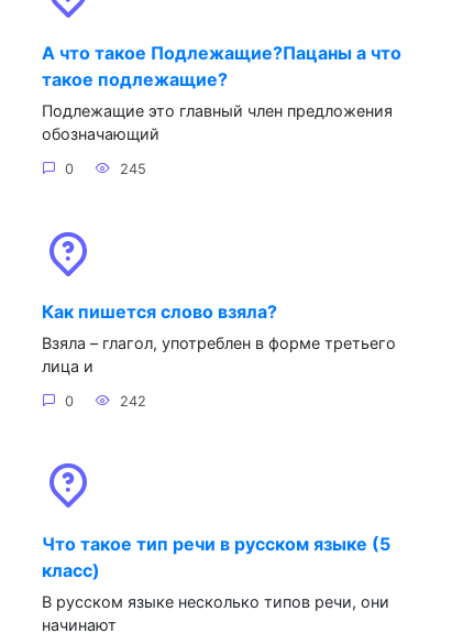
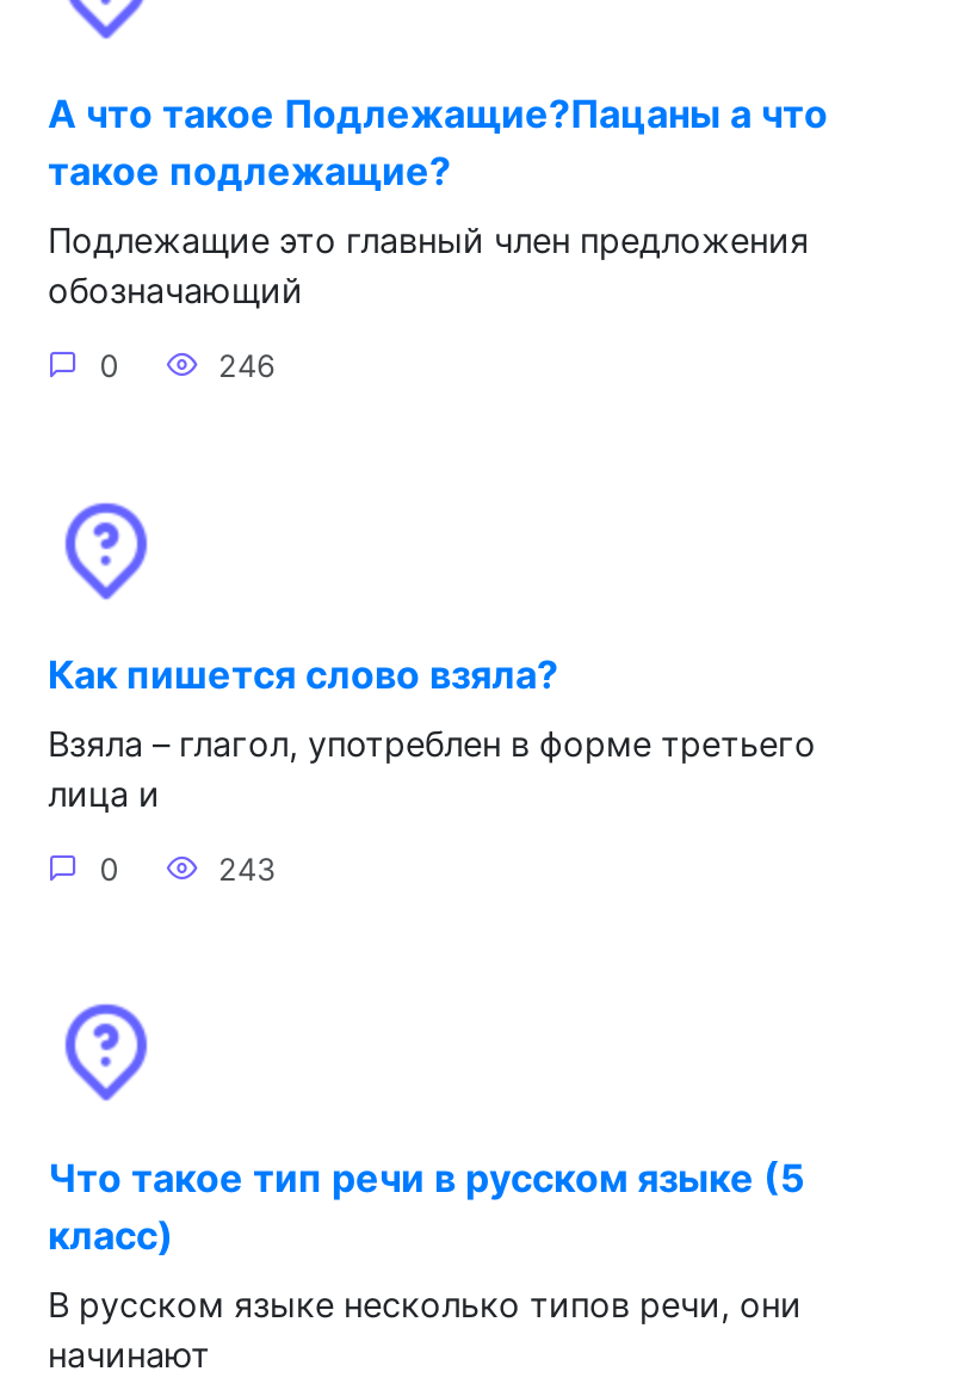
[120,161,146,177] 245 -> [218,348,276,384] 246
[120,392,146,409] 242 -> [218,851,276,886] 243

